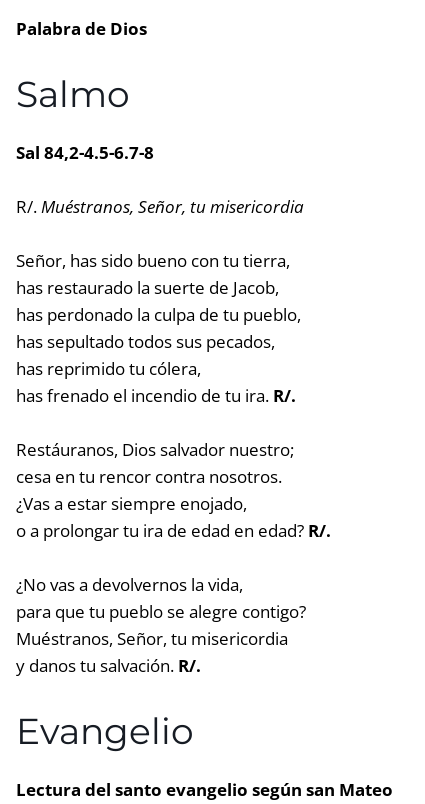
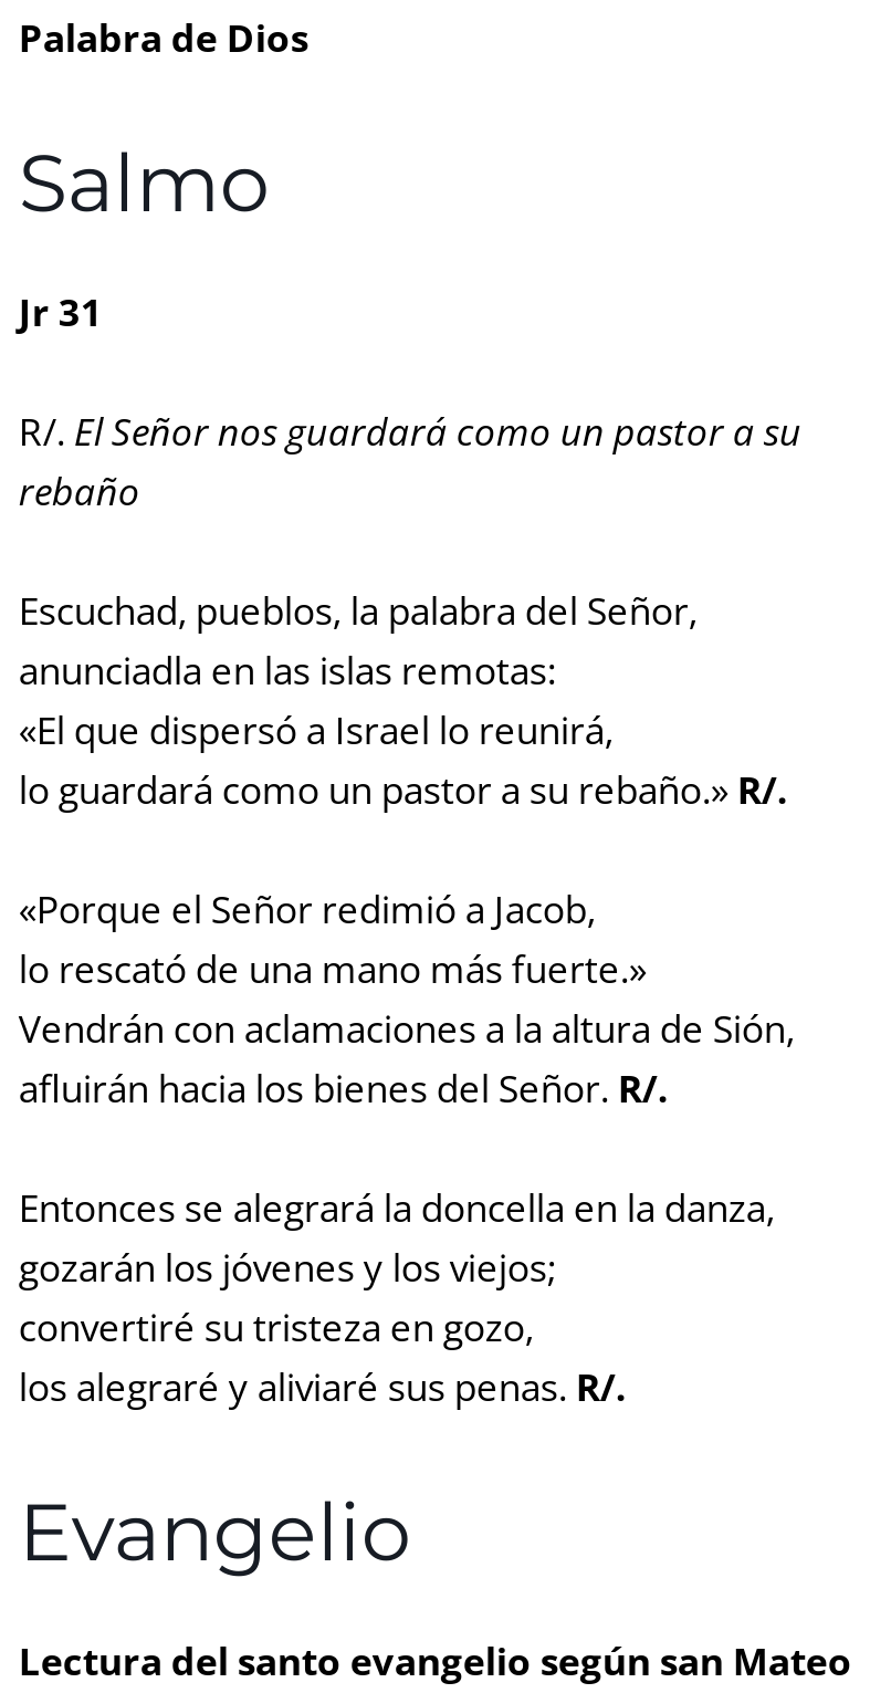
[16,141,154,164] Sal 84,2-4.5-6.7-8 -> [19,286,103,337] Jr 31
[16,195,304,218] R/. Muéstranos, Señor, tu misericordia -> [19,406,801,516] R/. El Señor nos guardará como un pastor a su | rebaño
[16,249,301,407] Señor, has sido bueno con tu tierra, | has restaurado la suerte de Jacob, | has perdonado la culpa de tu pueblo, | has sepultado todos sus pecados, | has reprimido tu cólera, | has frenado el incendio de tu ira. R/. -> [19,585,788,815] Escuchad, pueblos, la palabra del Señor, | anunciadla en las islas remotas: | «El que dispersó a Israel lo reunirá, | lo guardará como un pastor a su rebaño.» R/.
[16,438,331,542] Restáuranos, Dios salvador nuestro; | cesa en tu rencor contra nosotros. | ¿Vas a estar siempre enojado, | o a prolongar tu ira de edad en edad? R/. -> [19,884,795,1114] «Porque el Señor redimió a Jacob, | lo rescató de una mano más fuerte.» | Vendrán con aclamaciones a la altura de Sión, | afluirán hacia los bienes del Señor. R/.
[16,573,306,677] ¿No vas a devolvernos la vida, | para que tu pueblo se alegre contigo? | Muéstranos, Señor, tu misericordia | y danos tu salvación. R/. -> [19,1182,775,1412] Entonces se alegrará la doncella en la danza, | gozarán los jóvenes y los viejos; | convertiré su tristeza en gozo, | los alegraré y aliviaré sus penas. R/.

